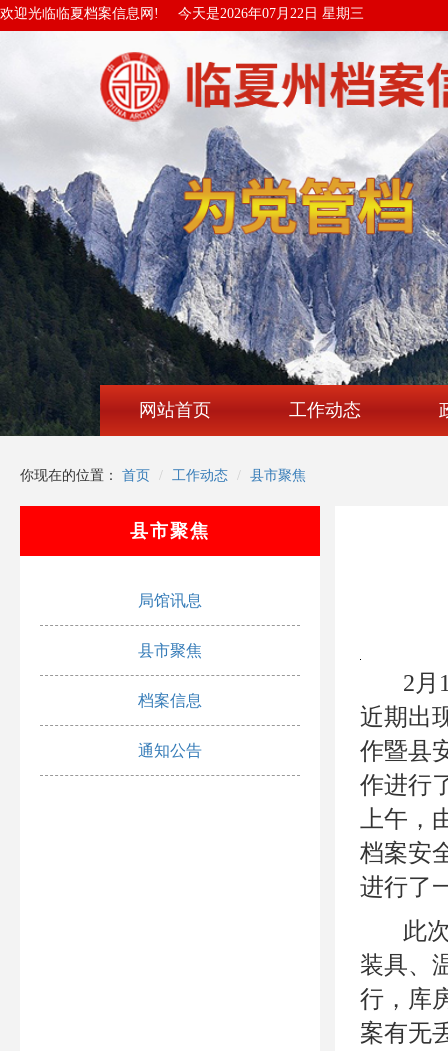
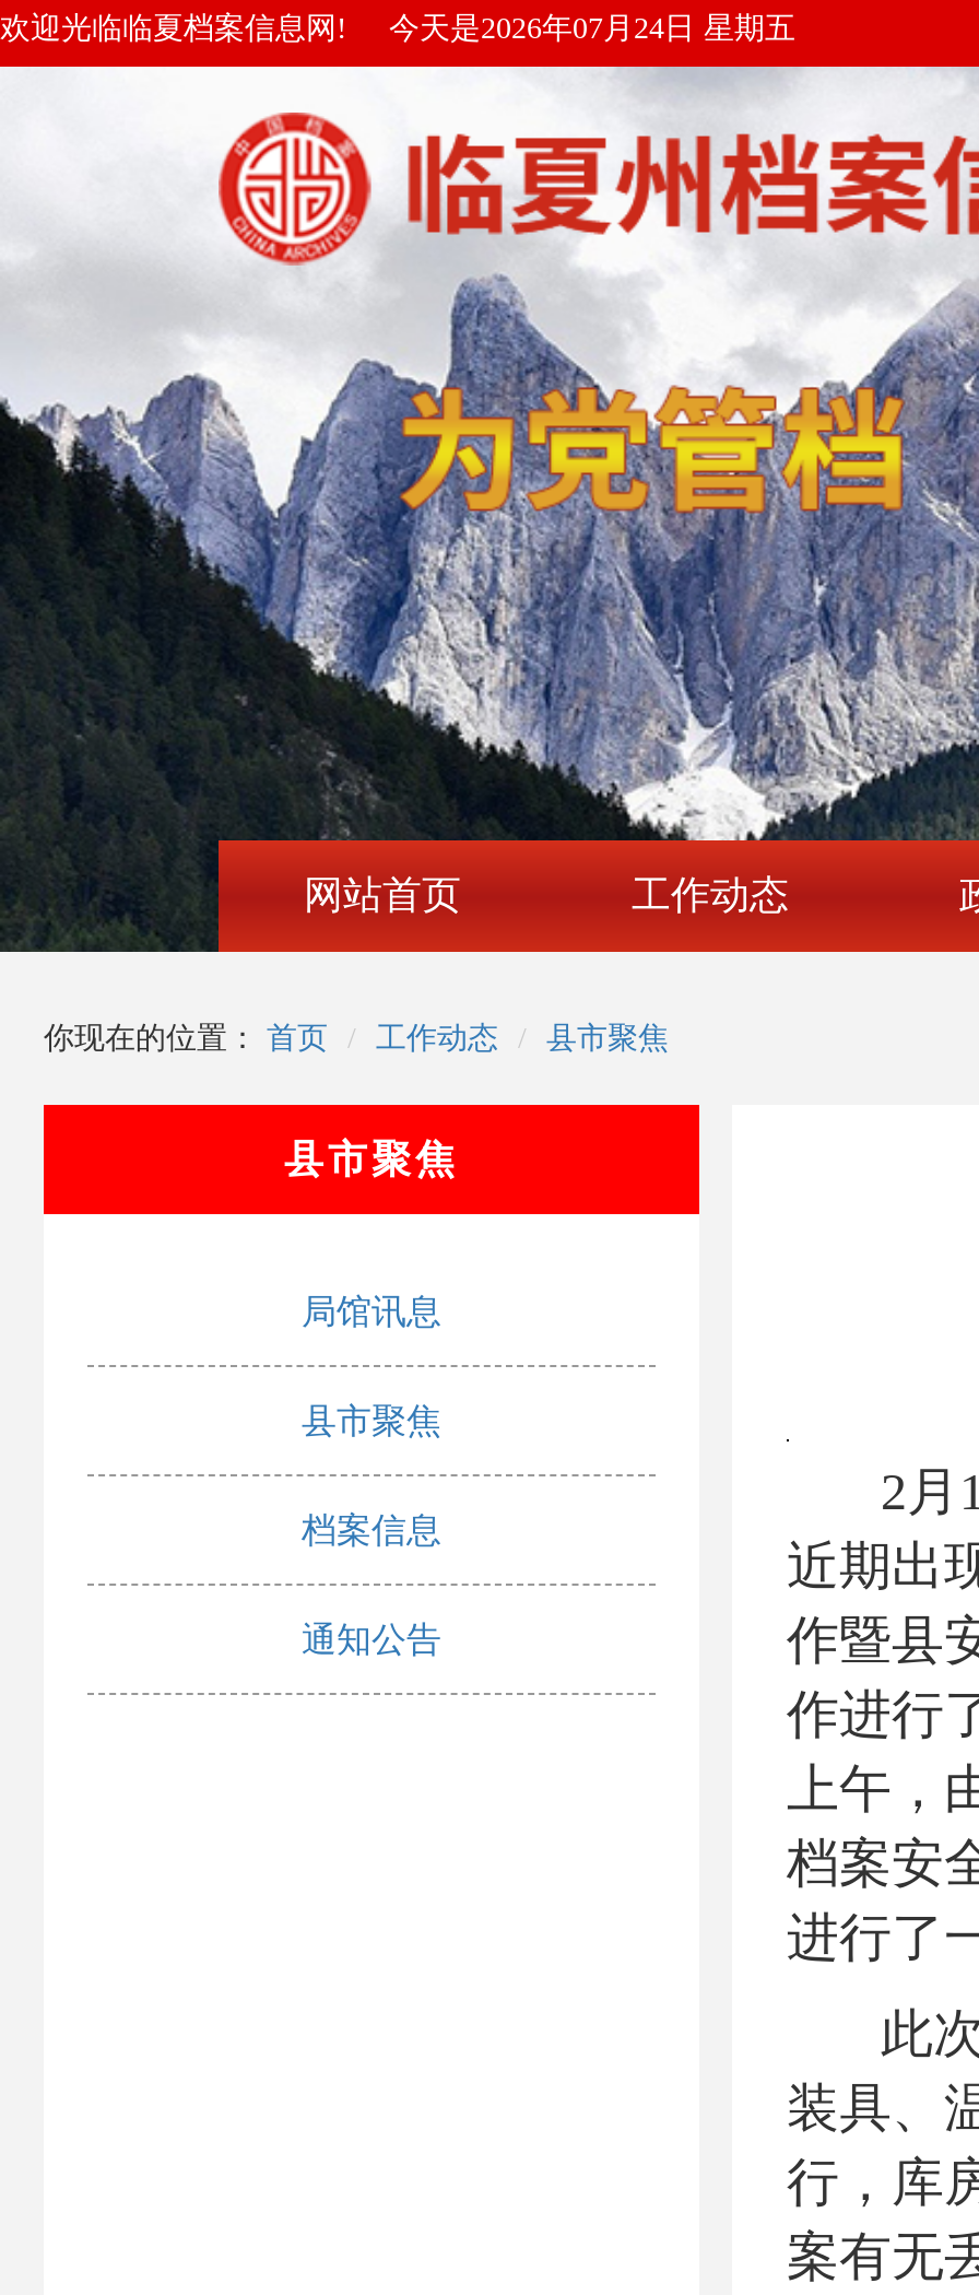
[178,6,364,21] 今天是2026年07月22日 星期三 -> [389,12,795,45] 今天是2026年07月24日 星期五

